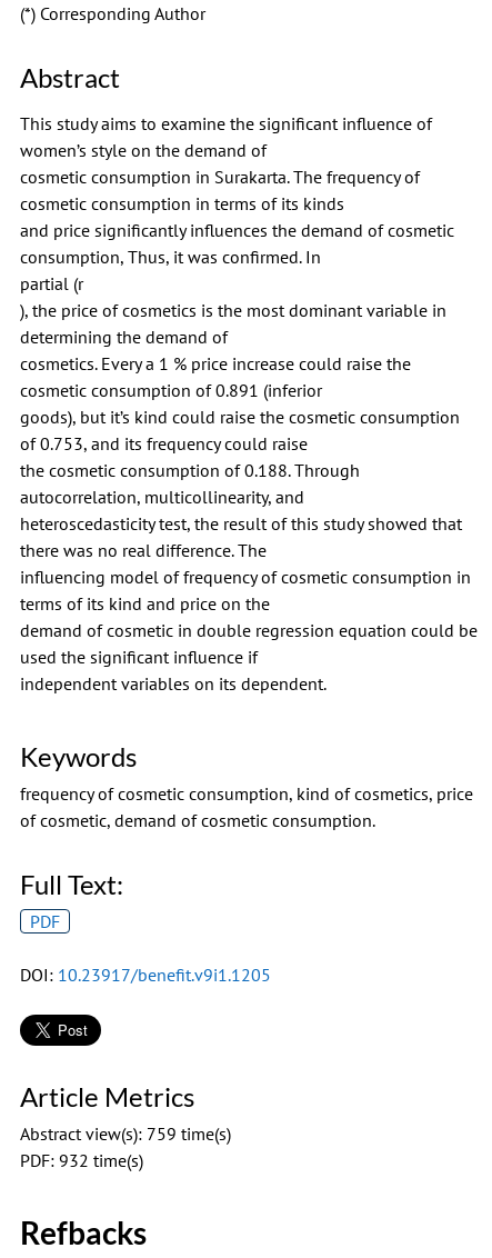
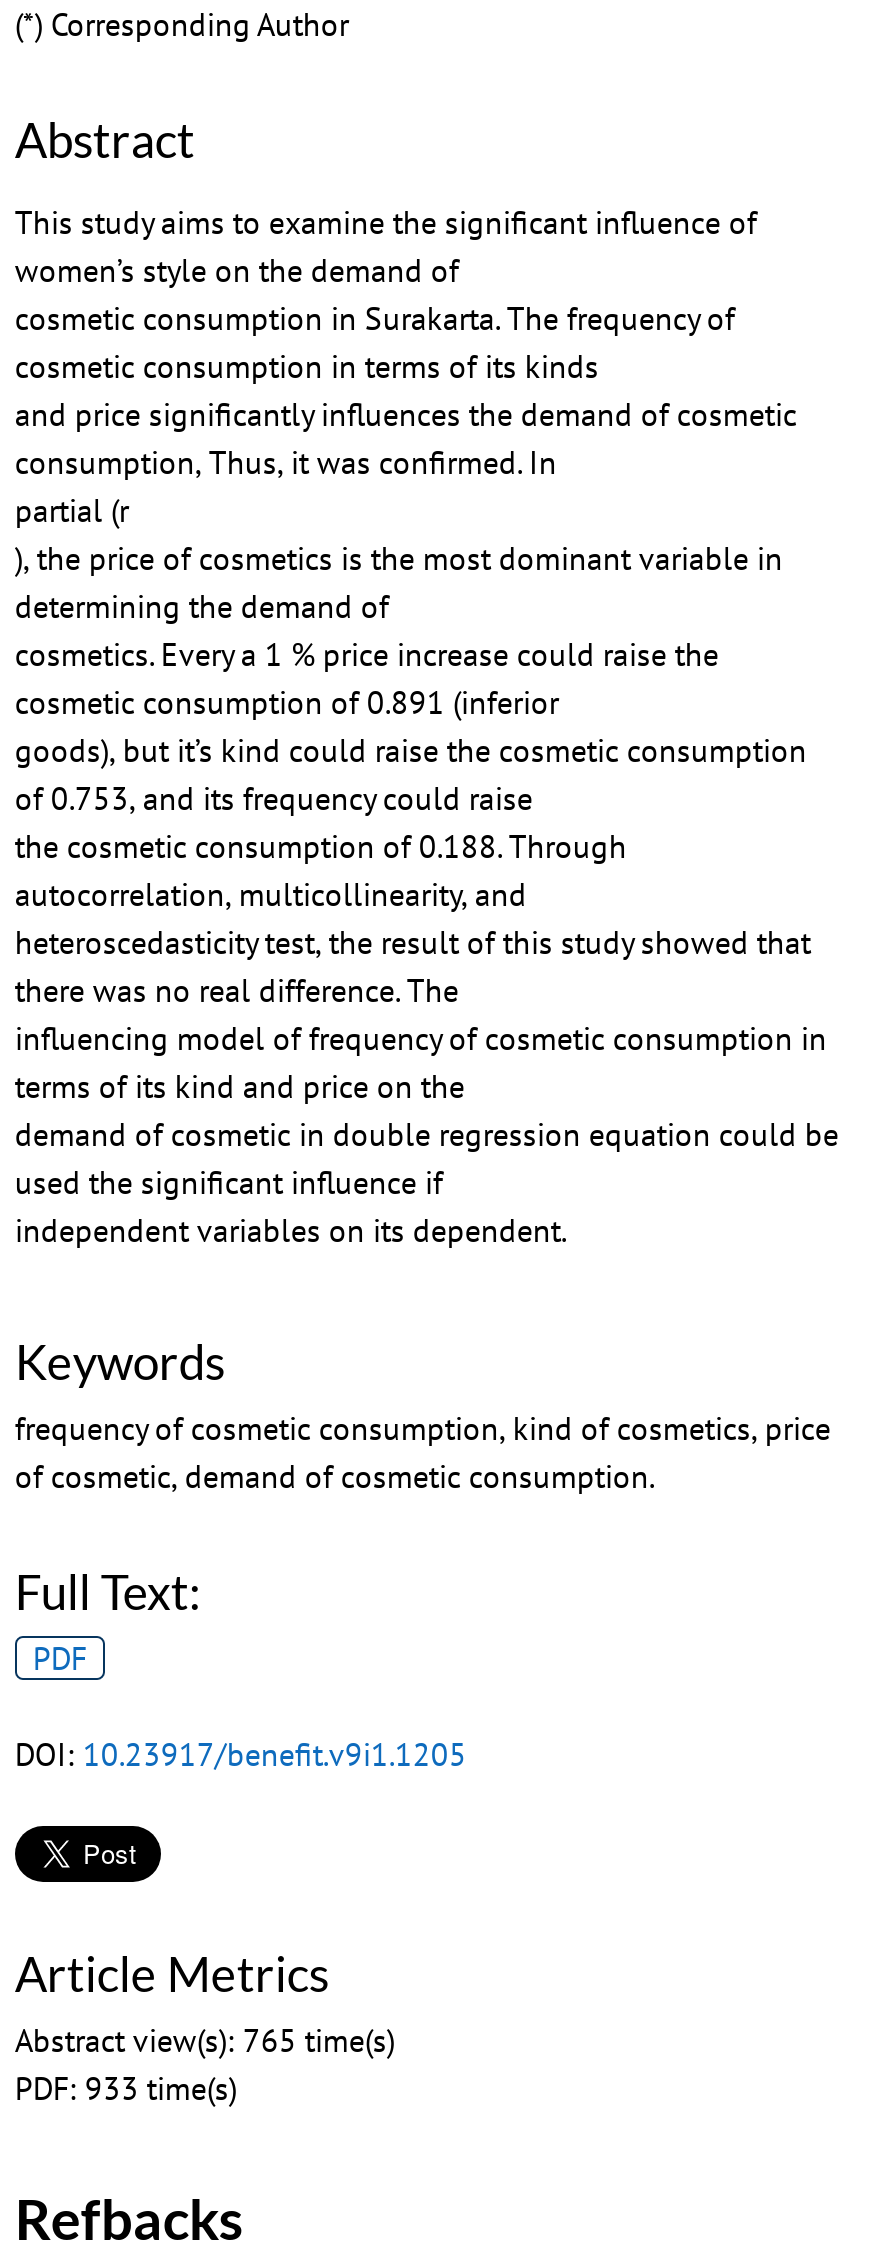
[20,1123,231,1145] Abstract view(s): 759 time(s) -> [15,2021,395,2061] Abstract view(s): 765 time(s)
[20,1149,143,1172] PDF: 932 time(s) -> [15,2069,237,2109] PDF: 933 time(s)

